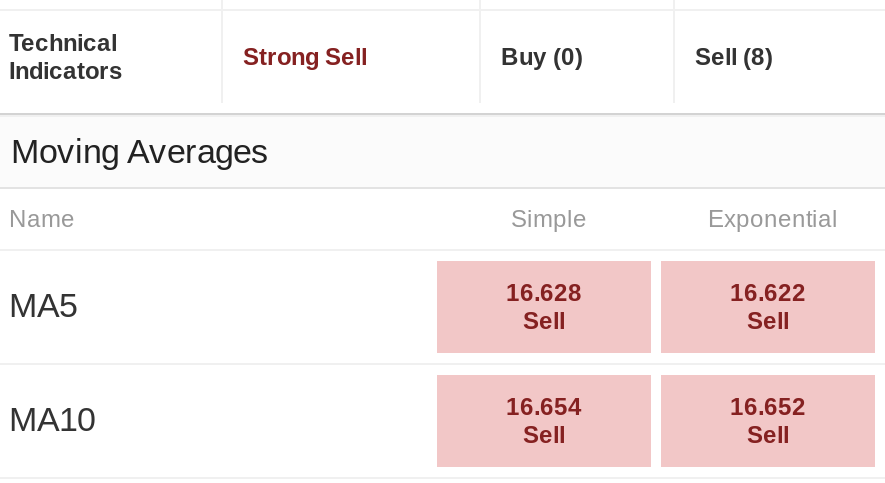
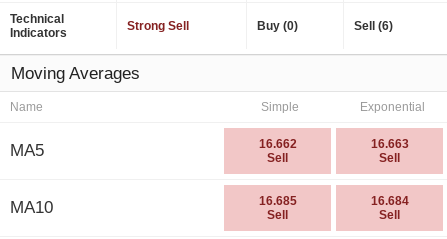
[695,43,773,71] Sell (8) -> [354,19,393,33] Sell (6)
[506,279,582,307] 16.628 -> [258,137,296,151] 16.662
[730,279,806,307] 16.622 -> [370,137,408,151] 16.663
[506,393,582,421] 16.654 -> [258,194,296,208] 16.685
[730,393,806,421] 16.652 -> [370,194,408,208] 16.684

